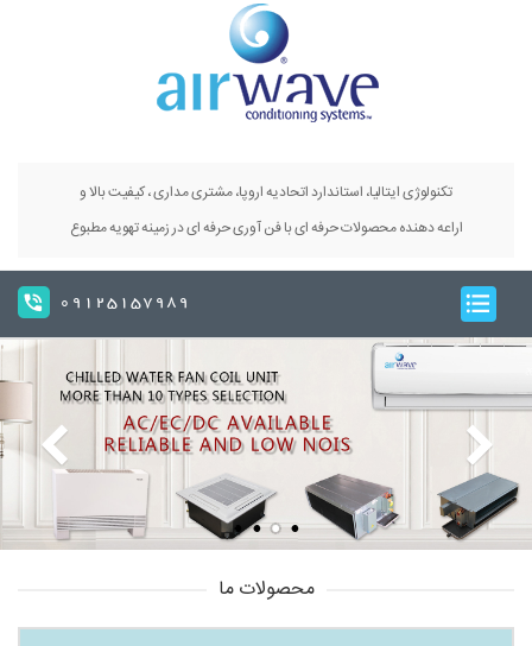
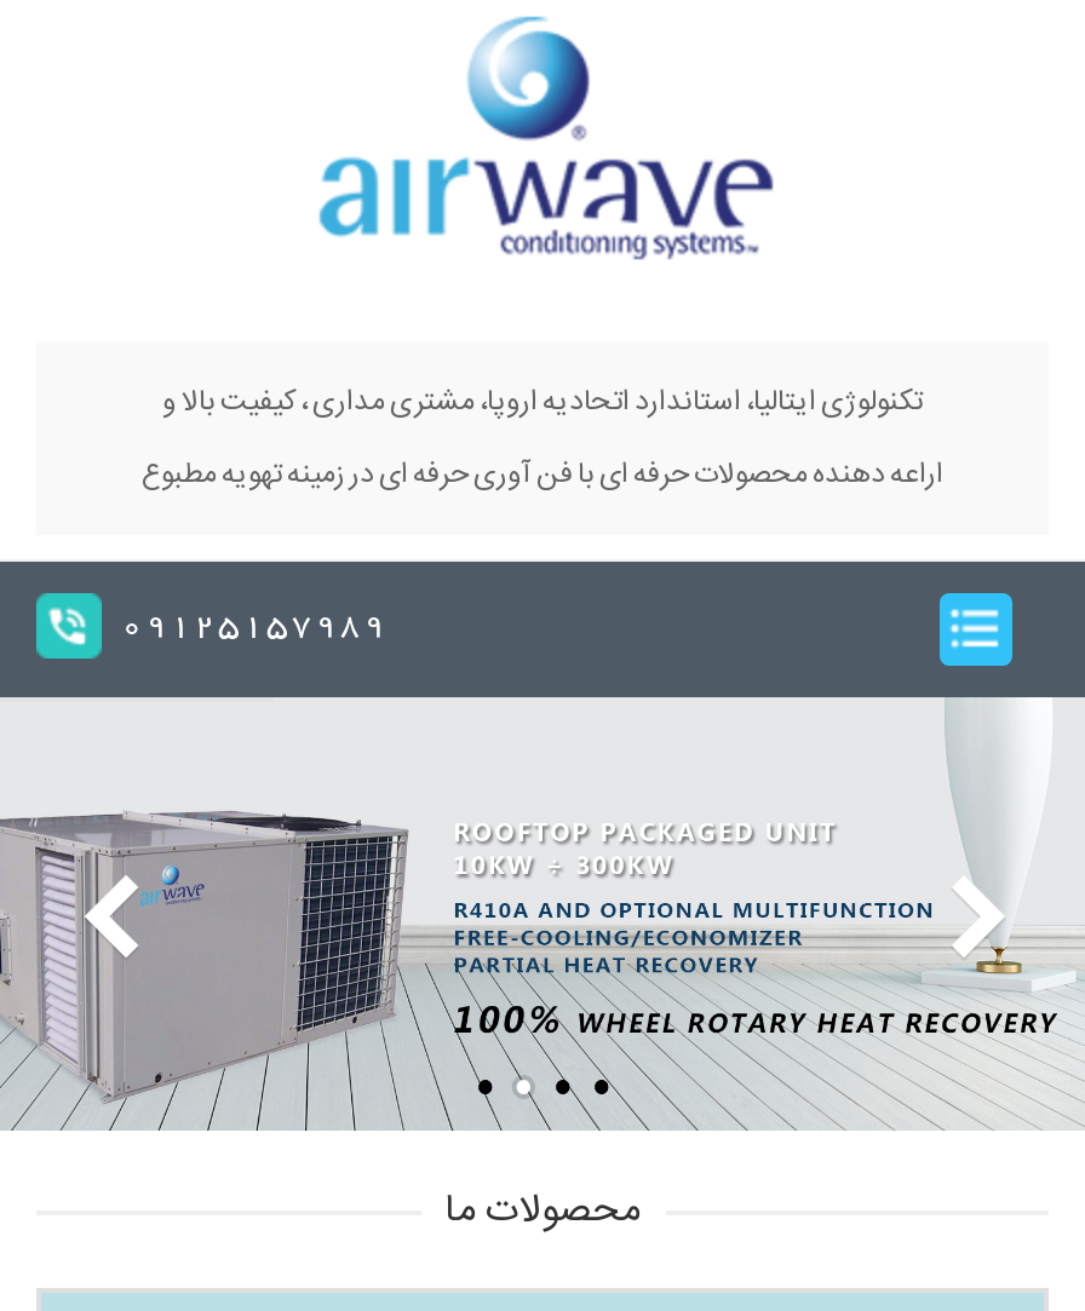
[4,340,528,547] [image] -> [7,705,1078,1131] [image]

